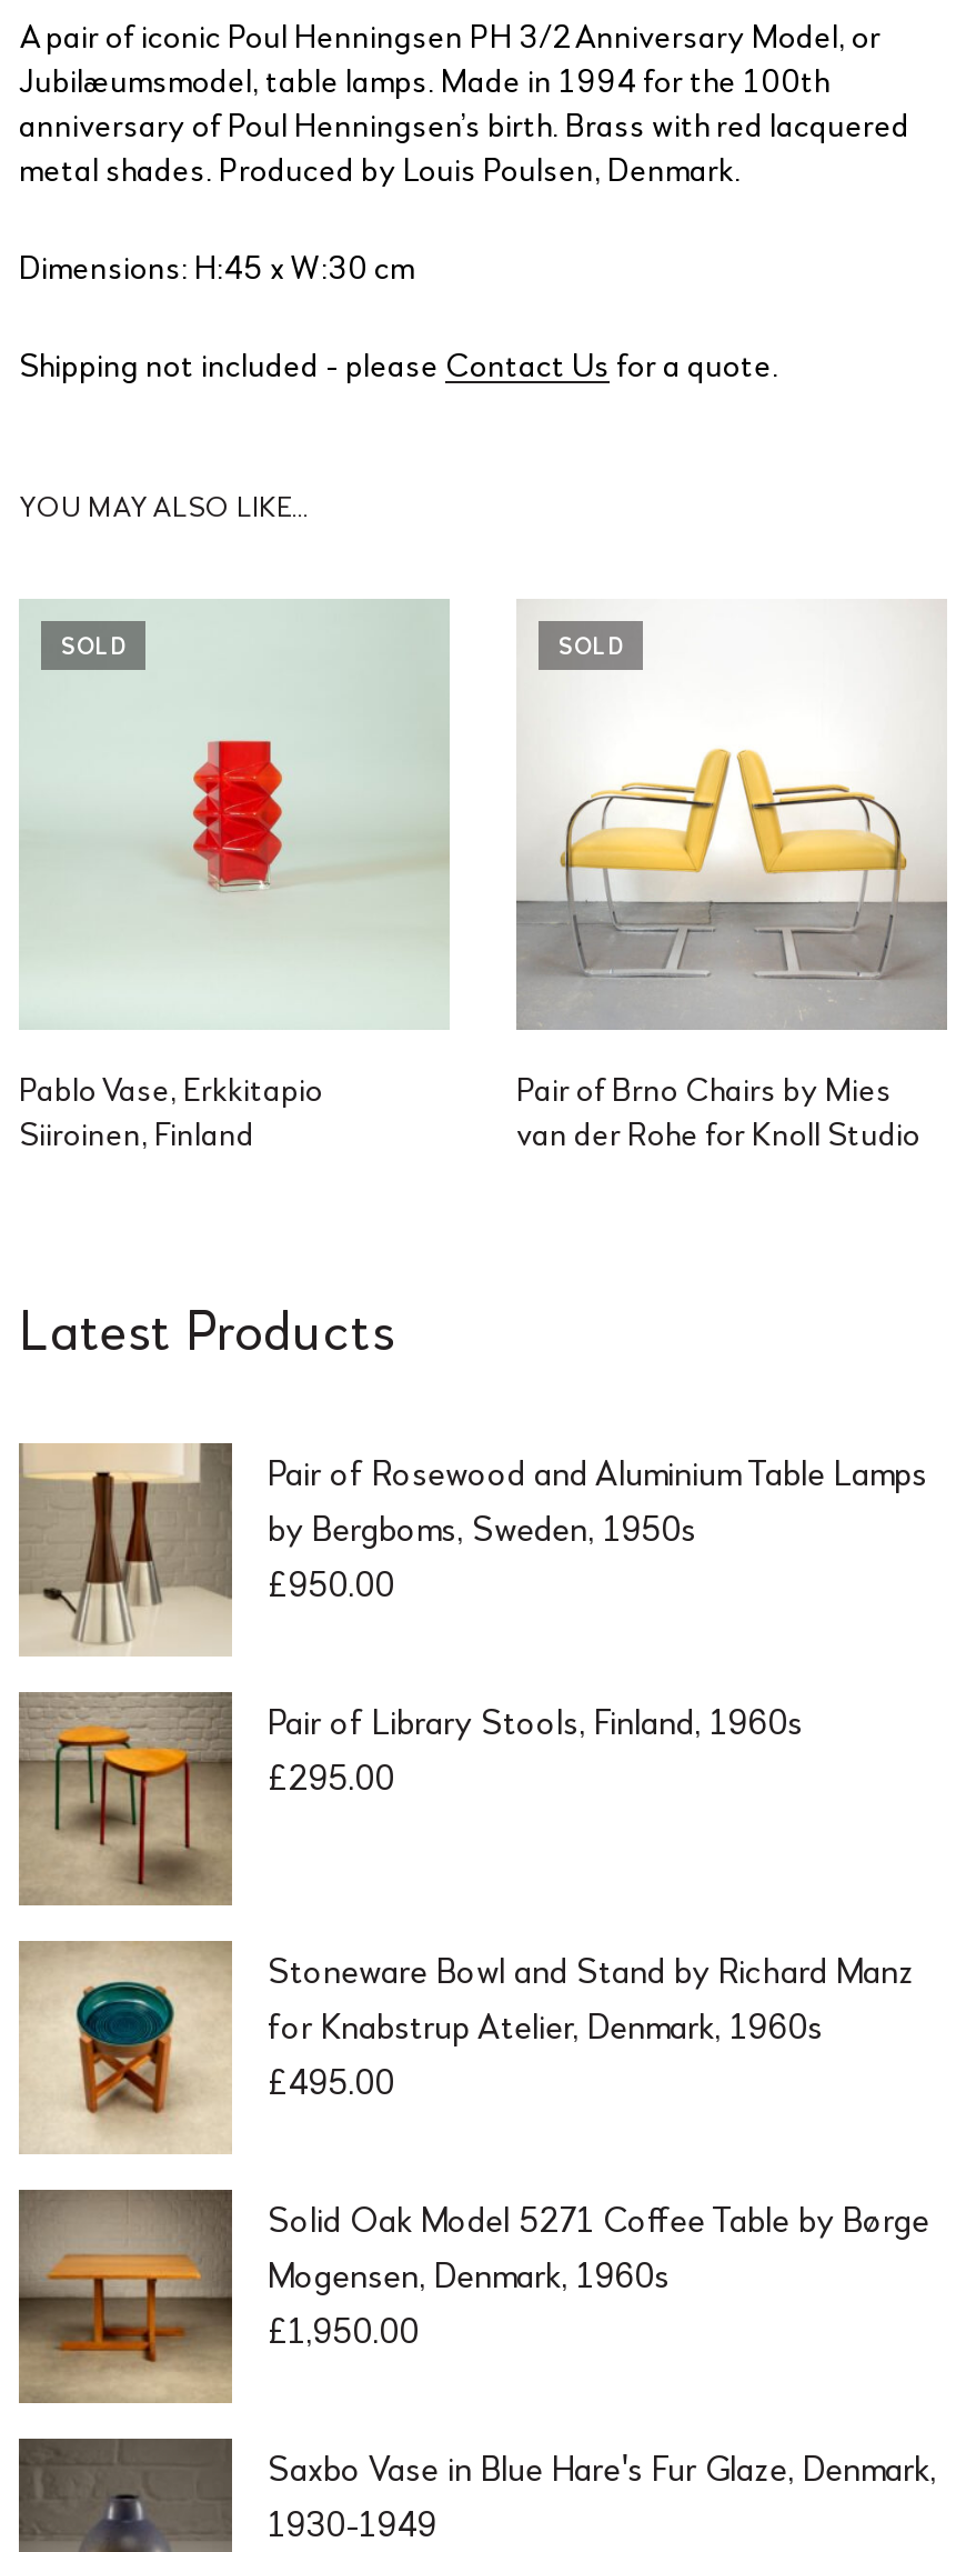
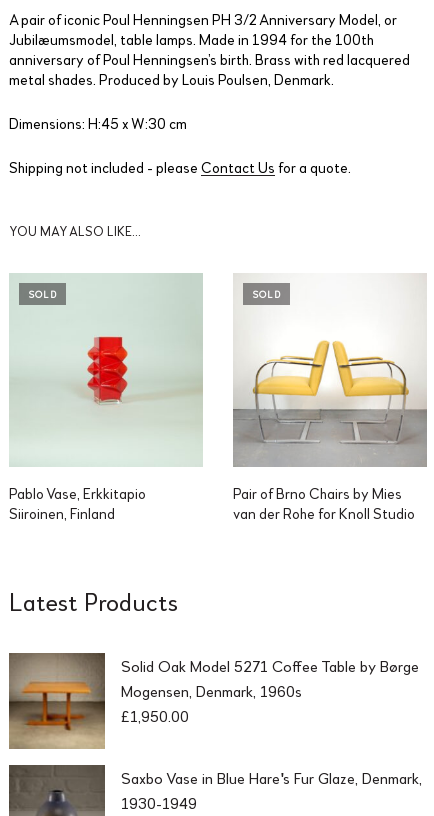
[19,1443,927,1796] [image] | Pair of Rosewood and Aluminium Table Lamps | by Bergboms, Sweden, 1950s | £950.00 | Pair of Library Stools, Finland, 1960s | £295.00 -> none
[19,1692,914,2100] [image] | Stoneware Bowl and Stand by Richard Manz | for Knabstrup Atelier, Denmark, 1960s | £495.00 -> none
[19,1939,232,2154] [image] -> none

